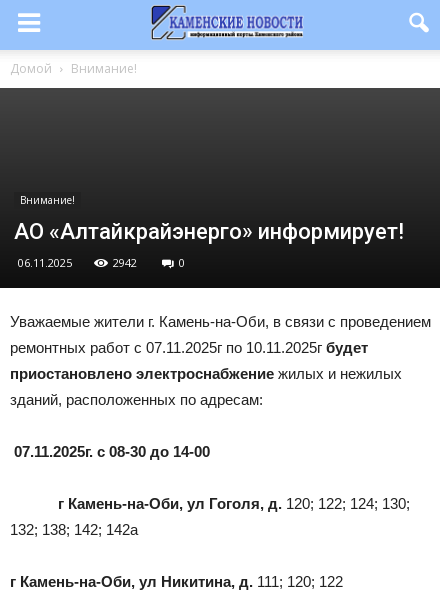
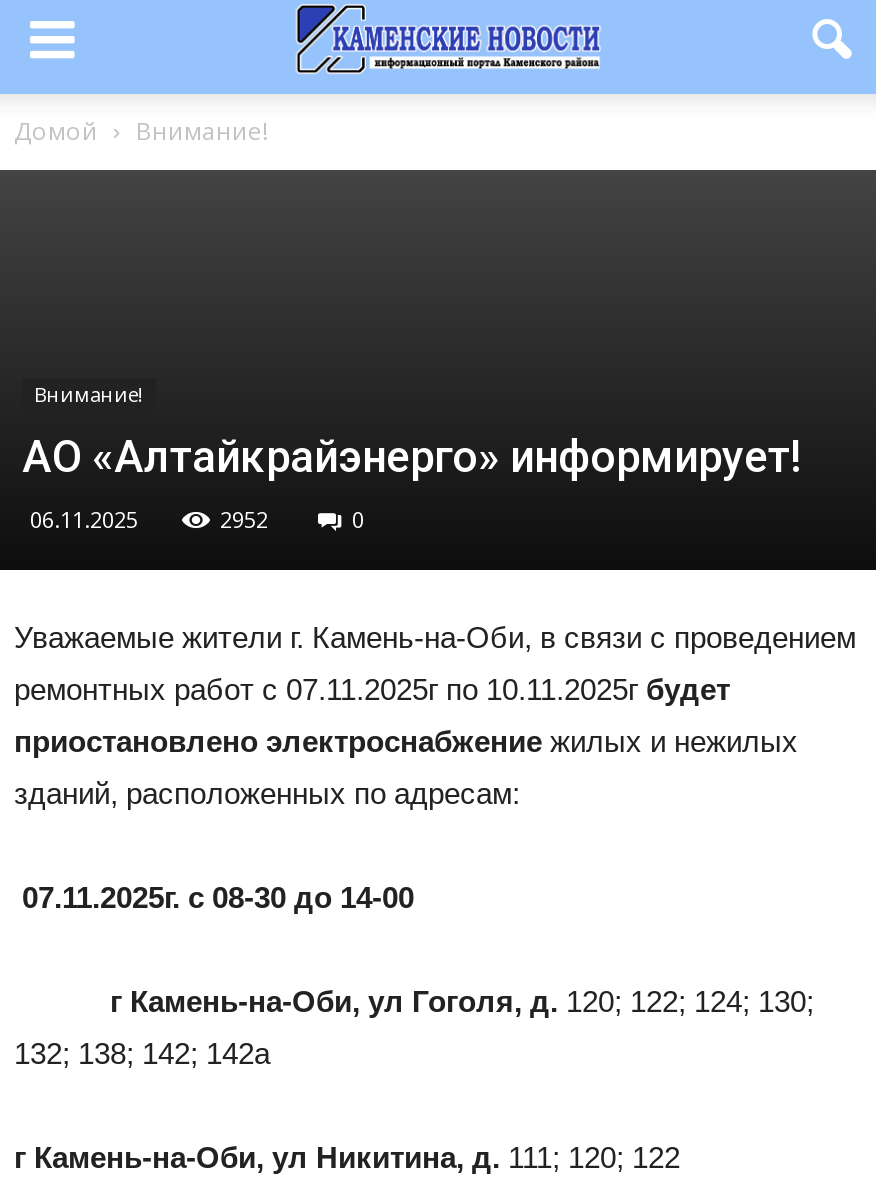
[113,255,137,270] 2942 -> [220,504,268,534] 2952

